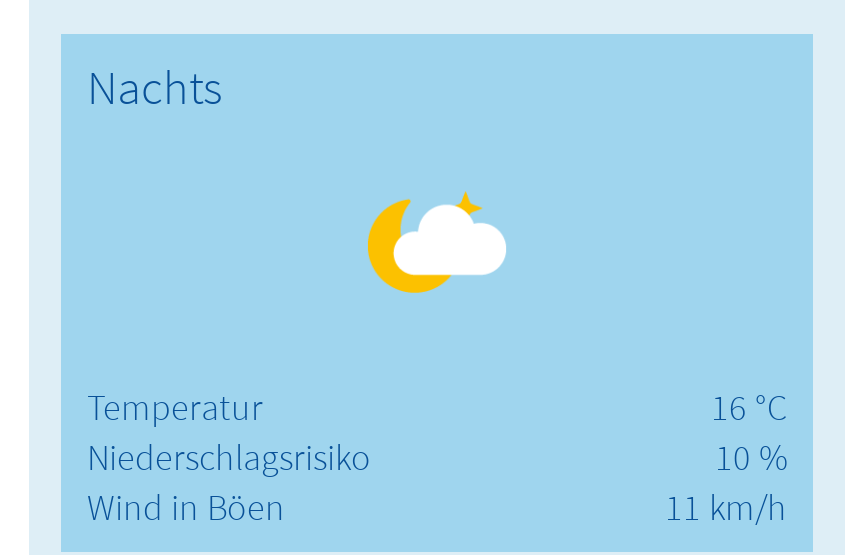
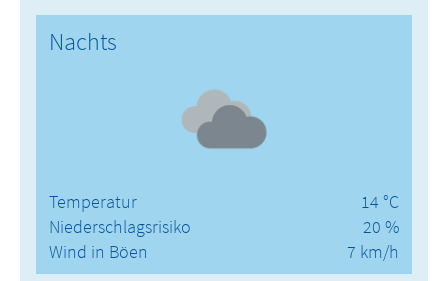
[353,184,521,300] [image] -> [181,89,267,149] [image]
[711,384,787,430] 16 °C -> [361,190,399,213] 14 °C
[715,434,787,480] 10 % -> [363,215,399,238] 20 %
[665,484,787,530] 11 km/h -> [347,240,399,263] 7 km/h

